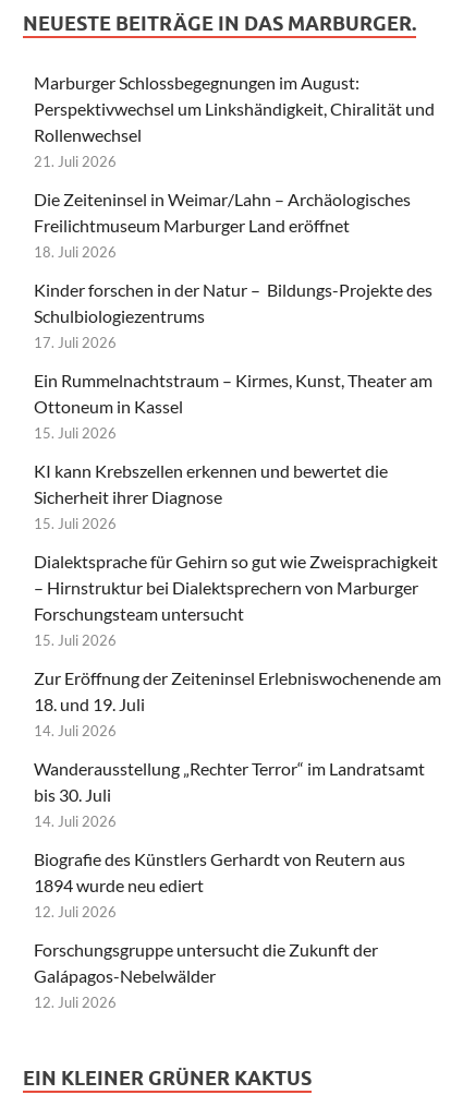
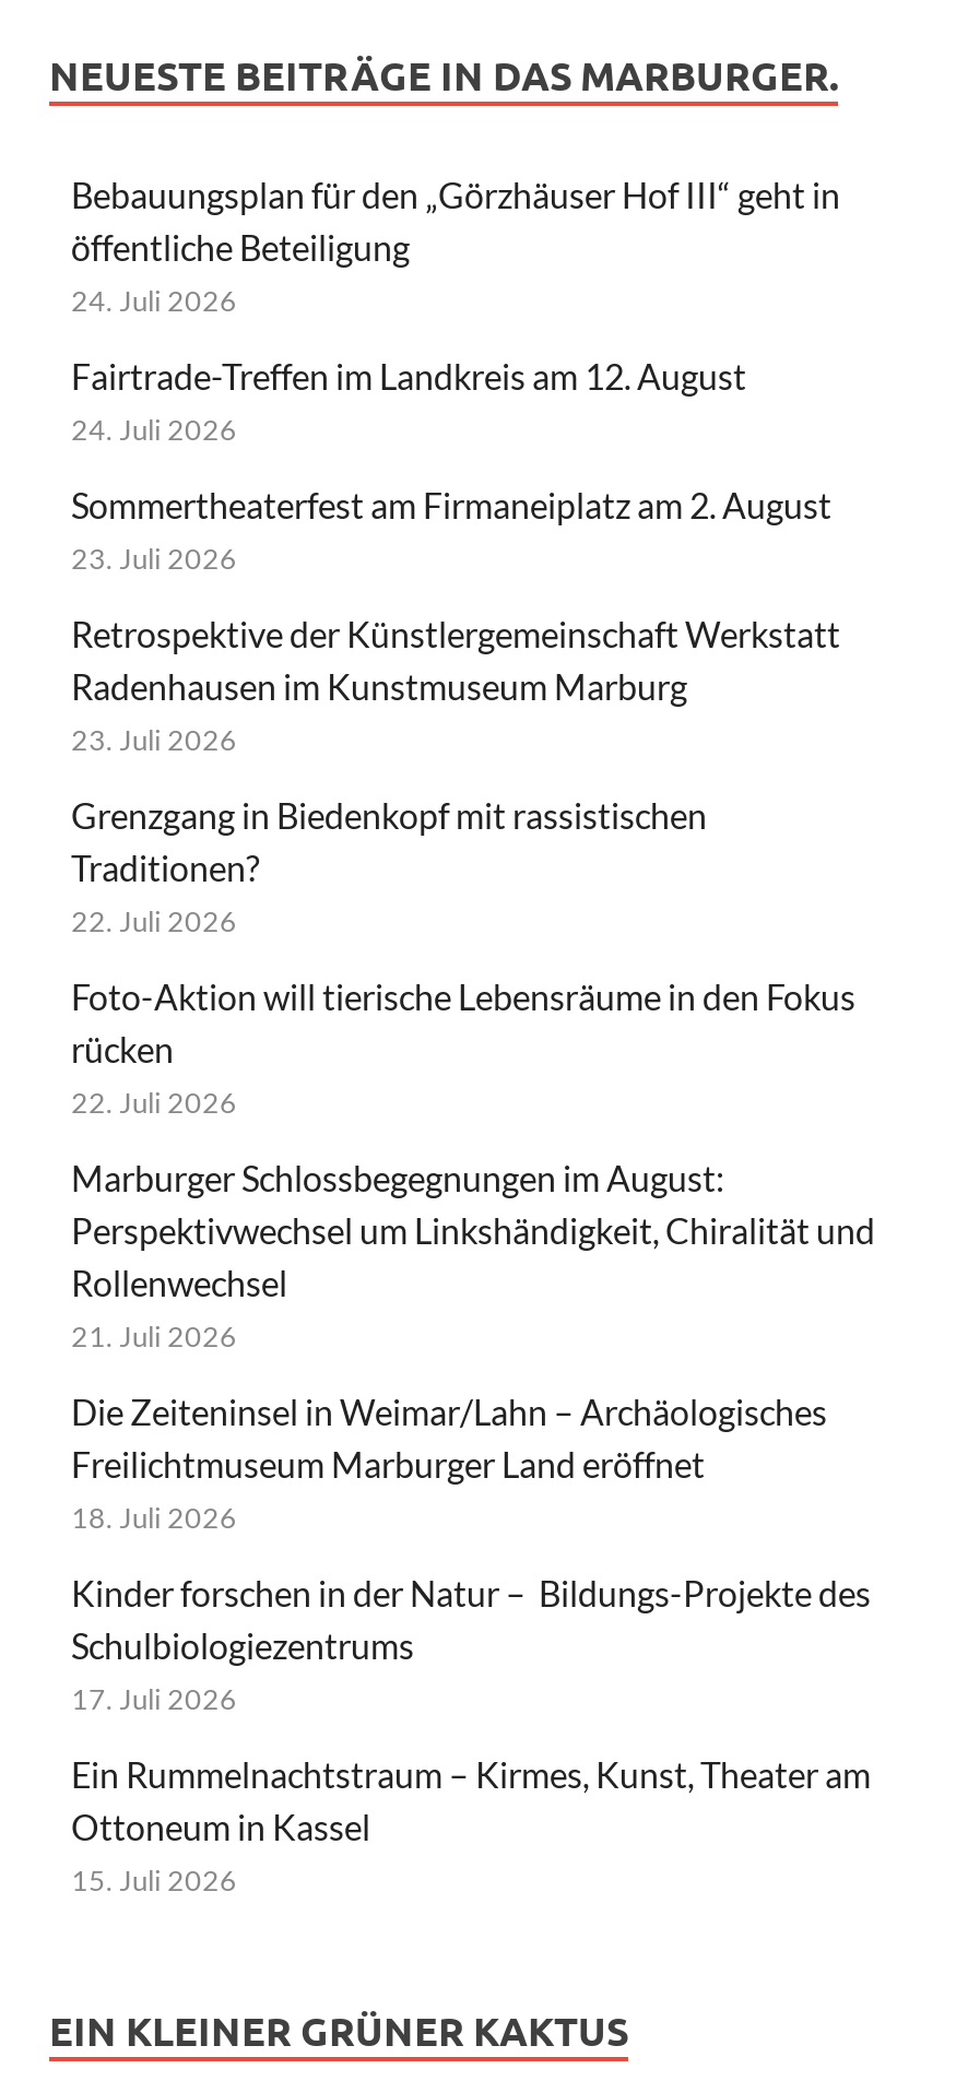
none -> [71,173,855,1119] Bebauungsplan für den „Görzhäuser Hof III“ geht in | öffentliche Beteiligung | 24. Juli 2026 | Fairtrade-Treffen im Landkreis am 12. August | 24. Juli 2026 | Sommertheaterfest am Firmaneiplatz am 2. August | 23. Juli 2026 | Retrospektive der Künstlergemeinschaft Werkstatt | Radenhausen im Kunstmuseum Marburg | 23. Juli 2026 | Grenzgang in Biedenkopf mit rassistischen | Traditionen? | 22. Juli 2026 | Foto-Aktion will tierische Lebensräume in den Fokus | rücken | 22. Juli 2026
moved [34,72,435,442] -> [71,1157,875,1897]: Marburger Schlossbegegnungen im August: | Perspektivwechsel um Linkshändigkeit, Chiralität und | Rollenwechsel | ... | Ottoneum in Kassel | 15. Juli 2026
[34,460,441,1011] KI kann Krebszellen erkennen und bewertet die | Sicherheit ihrer Diagnose | 15. Juli 2026 | Dialektsprache für Gehirn so gut wie Zweisprachigkeit | – Hirnstruktur bei Dialektsprechern von Marburger | Forschungsteam untersucht | 15. Juli 2026 | Zur Eröffnung der Zeiteninsel Erlebniswochenende am | 18. und 19. Juli | 14. Juli 2026 | Wanderausstellung „Rechter Terror“ im Landratsamt | bis 30. Juli | 14. Juli 2026 | Biografie des Künstlers Gerhardt von Reutern aus | 1894 wurde neu ediert | 12. Juli 2026 | Forschungsgruppe untersucht die Zukunft der | Galápagos-Nebelwälder | 12. Juli 2026 -> none

